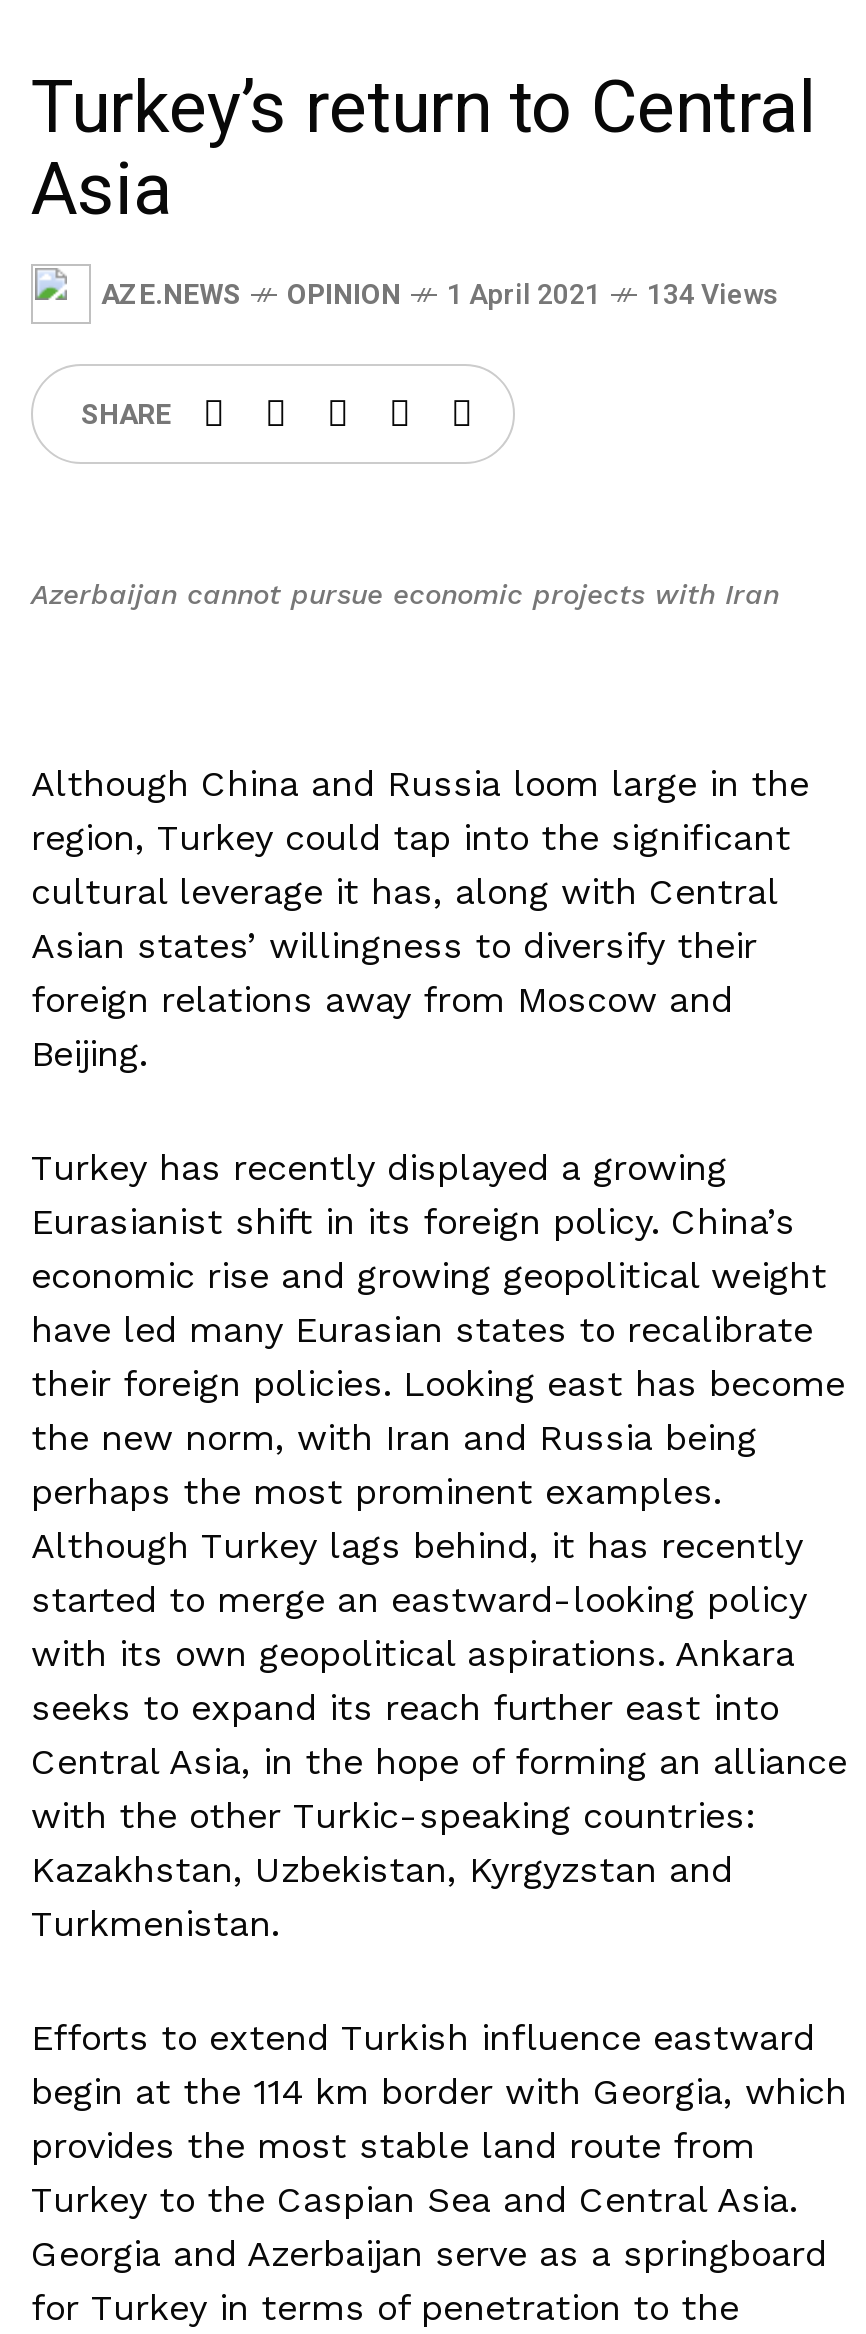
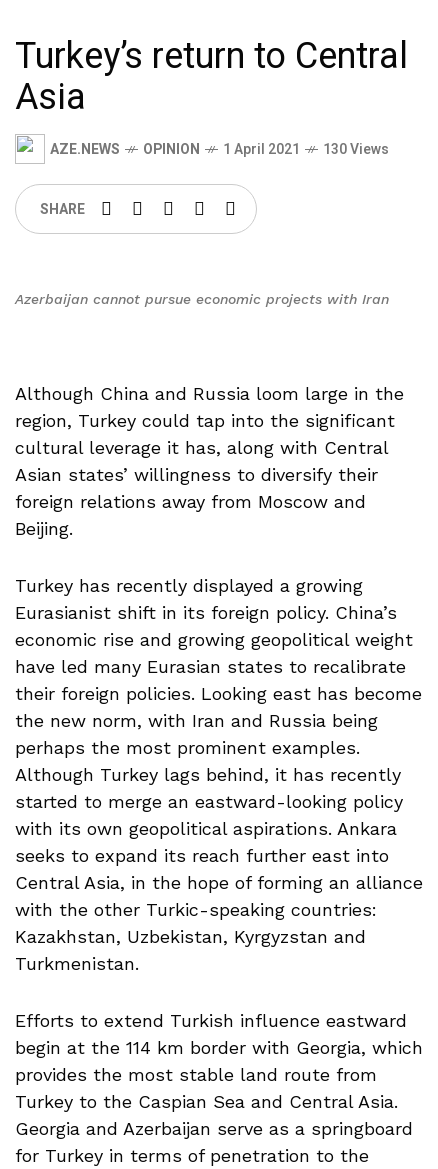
[101,273,779,315] AZE.NEWS OPINION 1 April 2021 134 Views -> [50,138,389,159] AZE.NEWS OPINION 1 April 2021 130 Views

